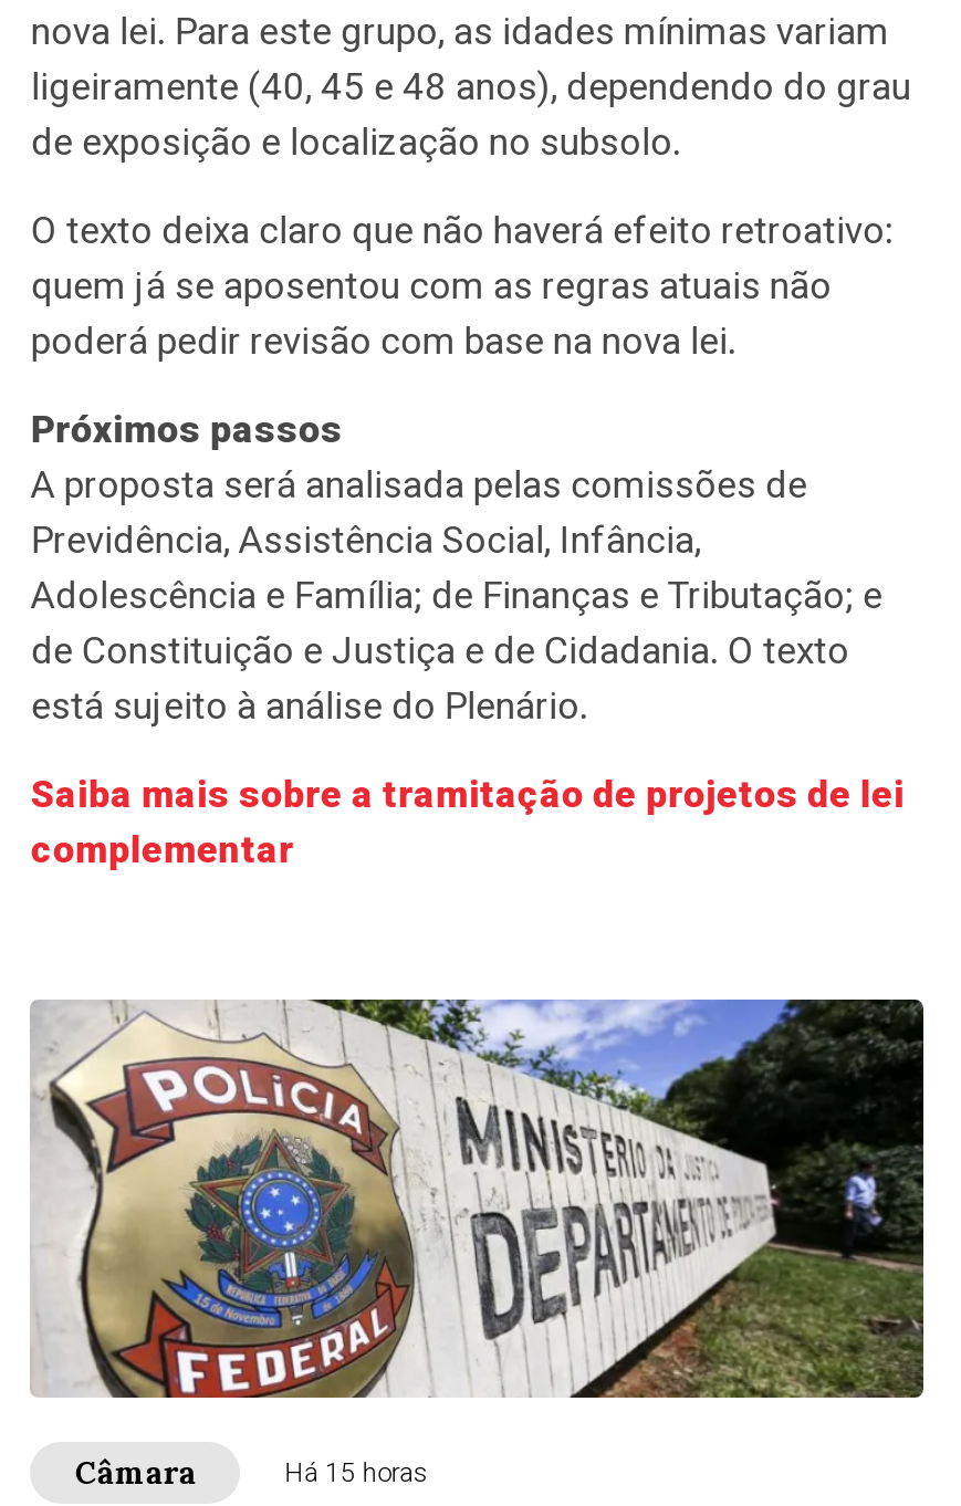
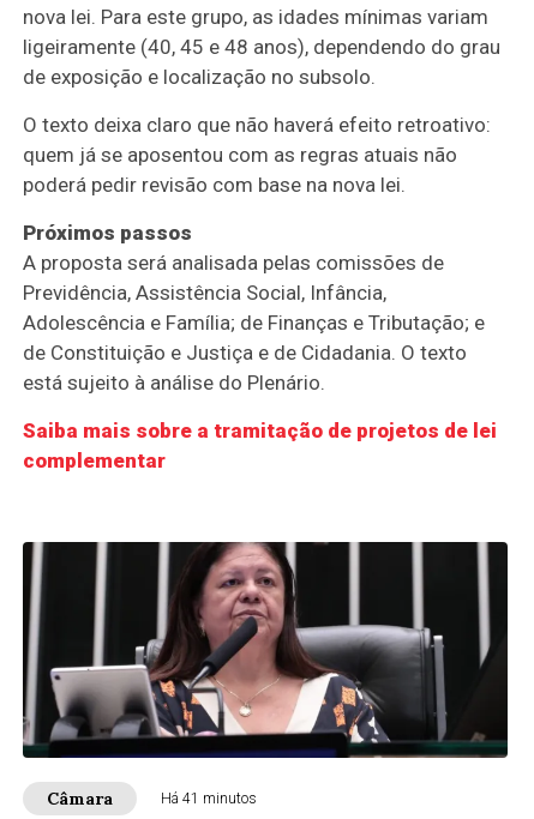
[30,997,923,1487] [image] | Há 15 horas -> [22,541,508,806] [image] | Há 41 minutos

